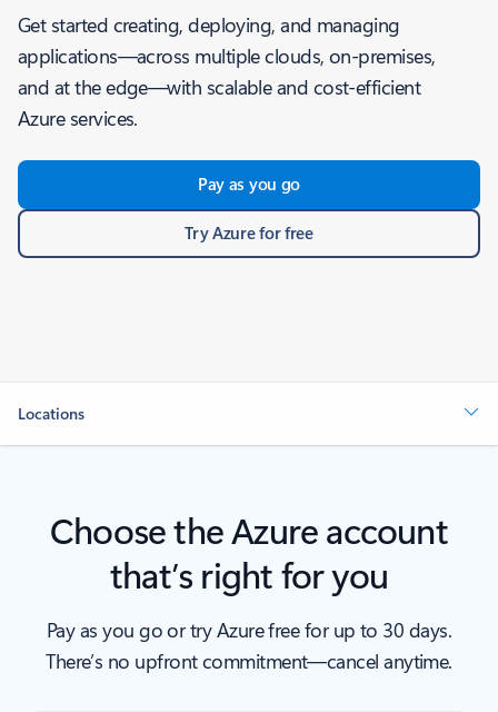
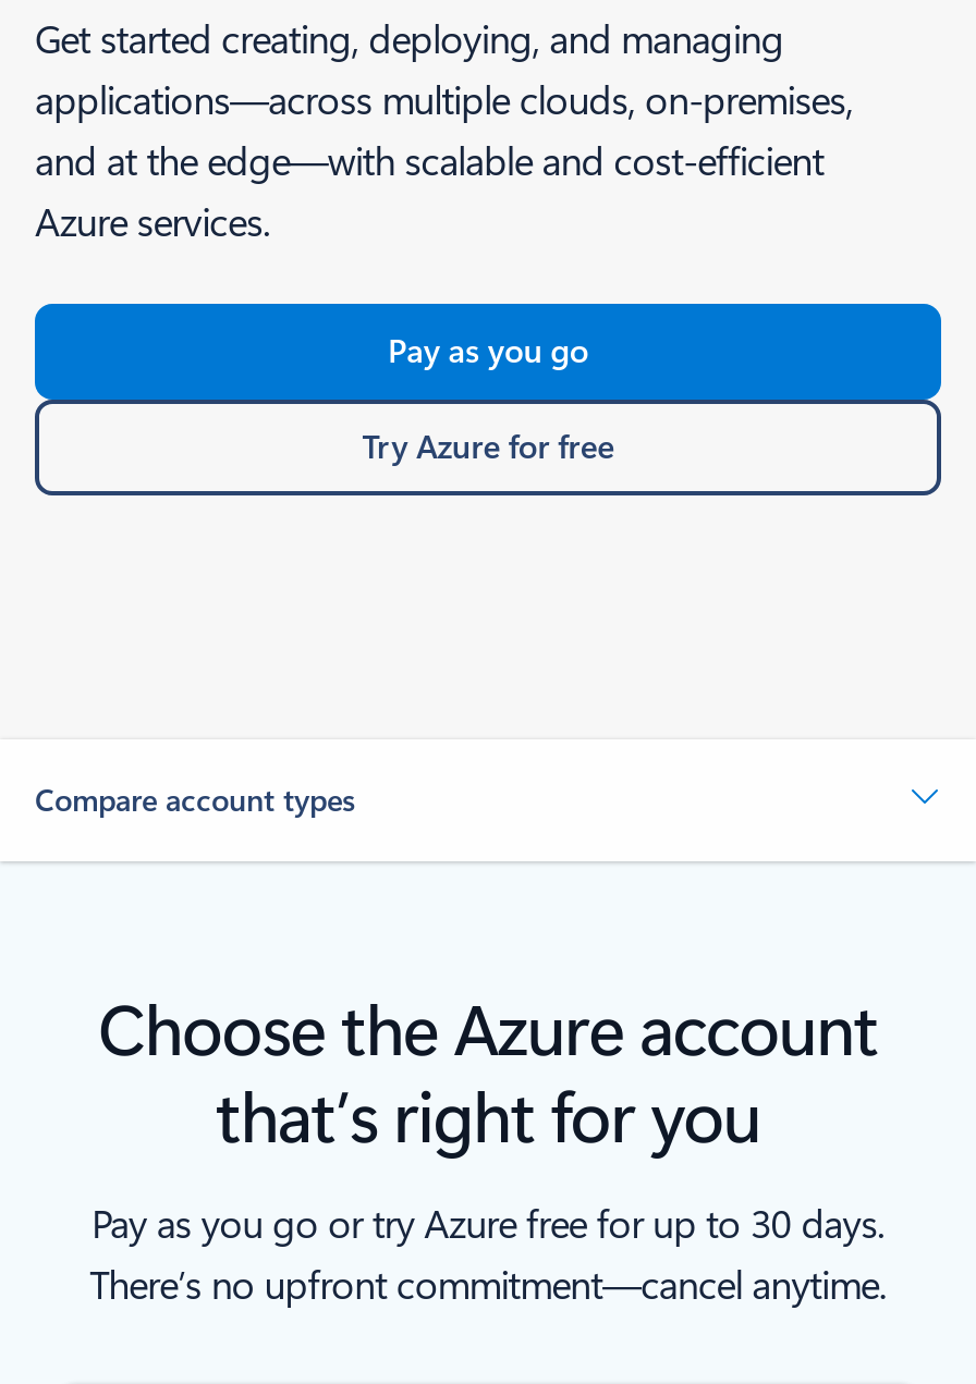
[18,403,84,424] Locations -> [35,779,355,820] Compare account types

